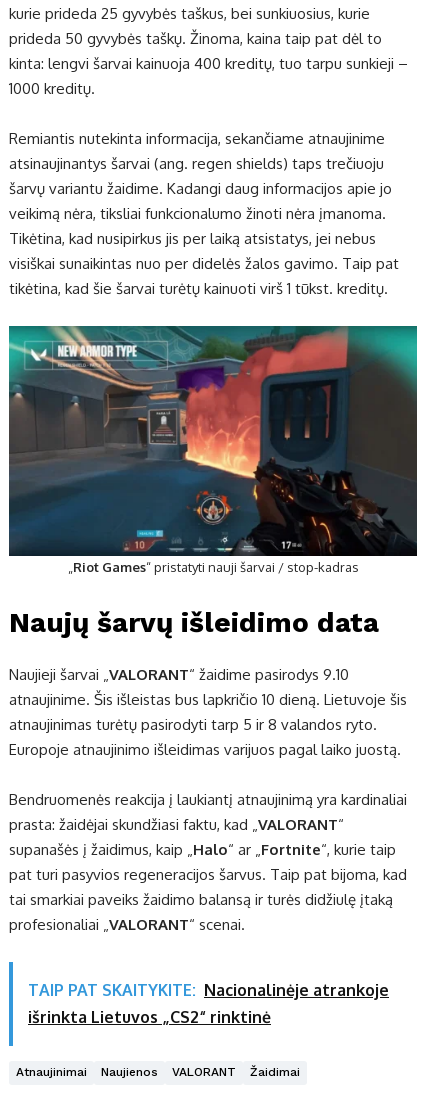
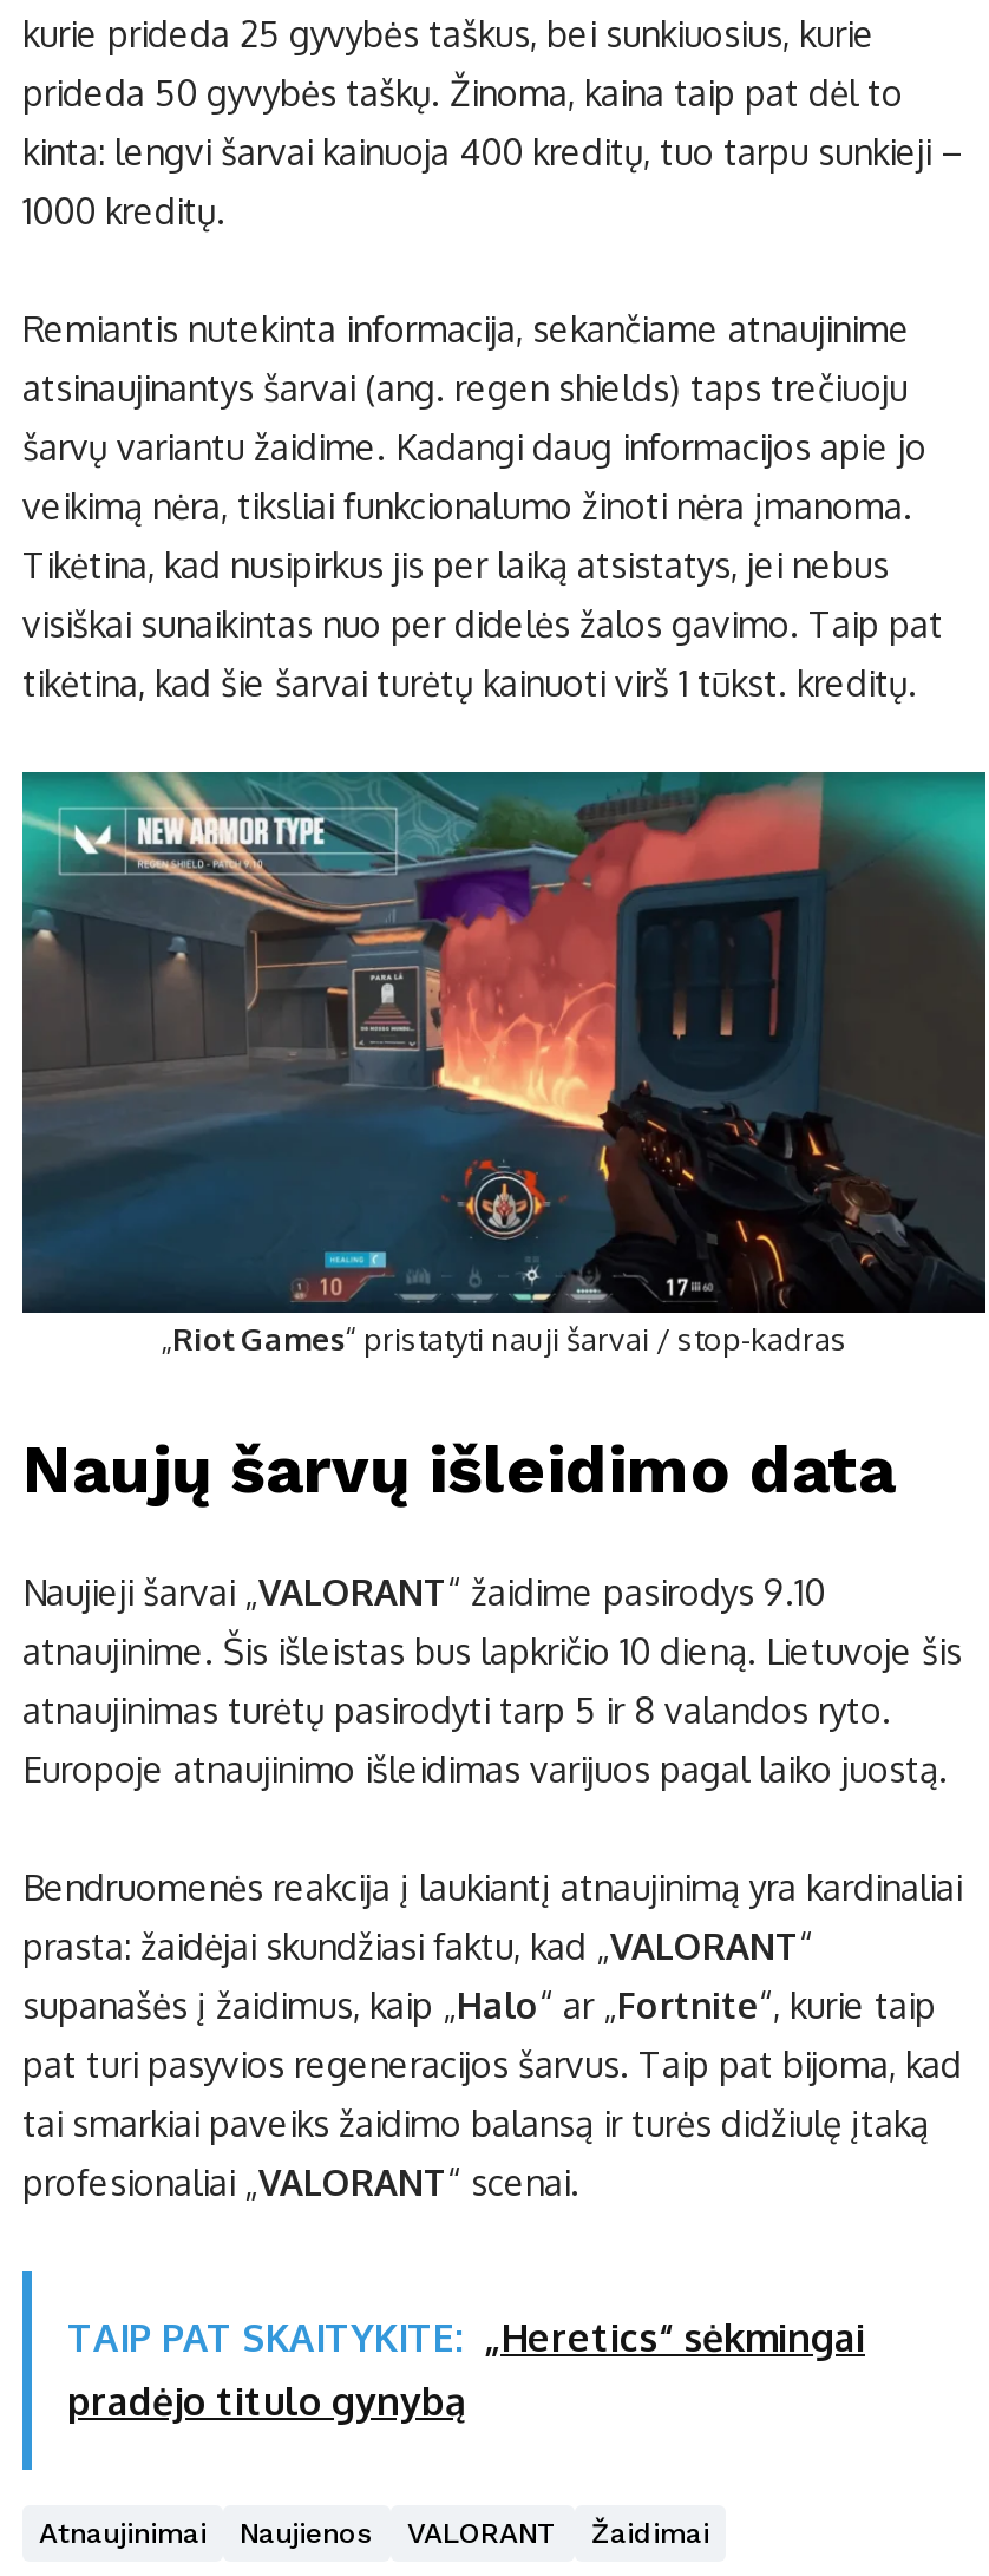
[28,980,389,1027] TAIP PAT SKAITYKITE: Nacionalinėje atrankoje | išrinkta Lietuvos „CS2“ rinktinė -> [67,2314,865,2425] TAIP PAT SKAITYKITE: „Heretics“ sėkmingai | pradėjo titulo gynybą

